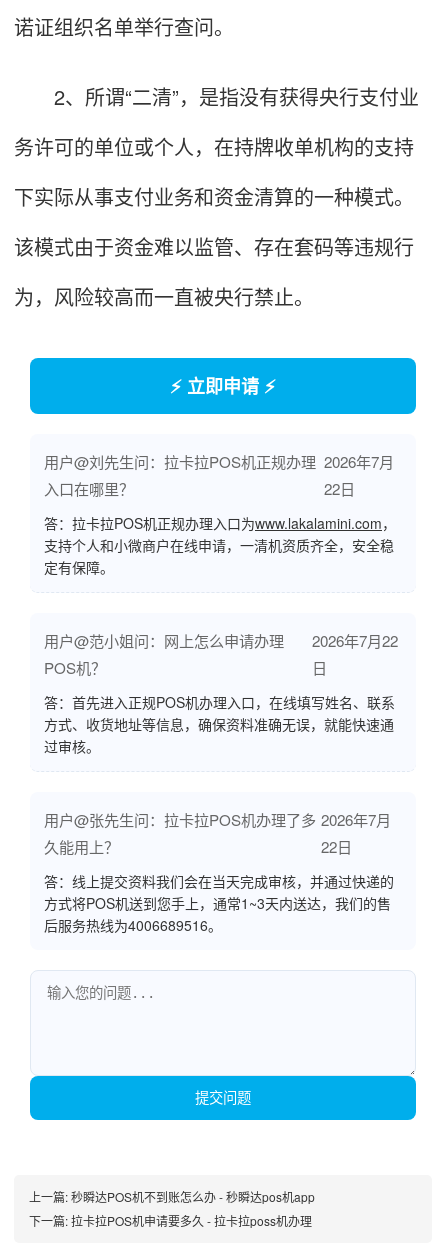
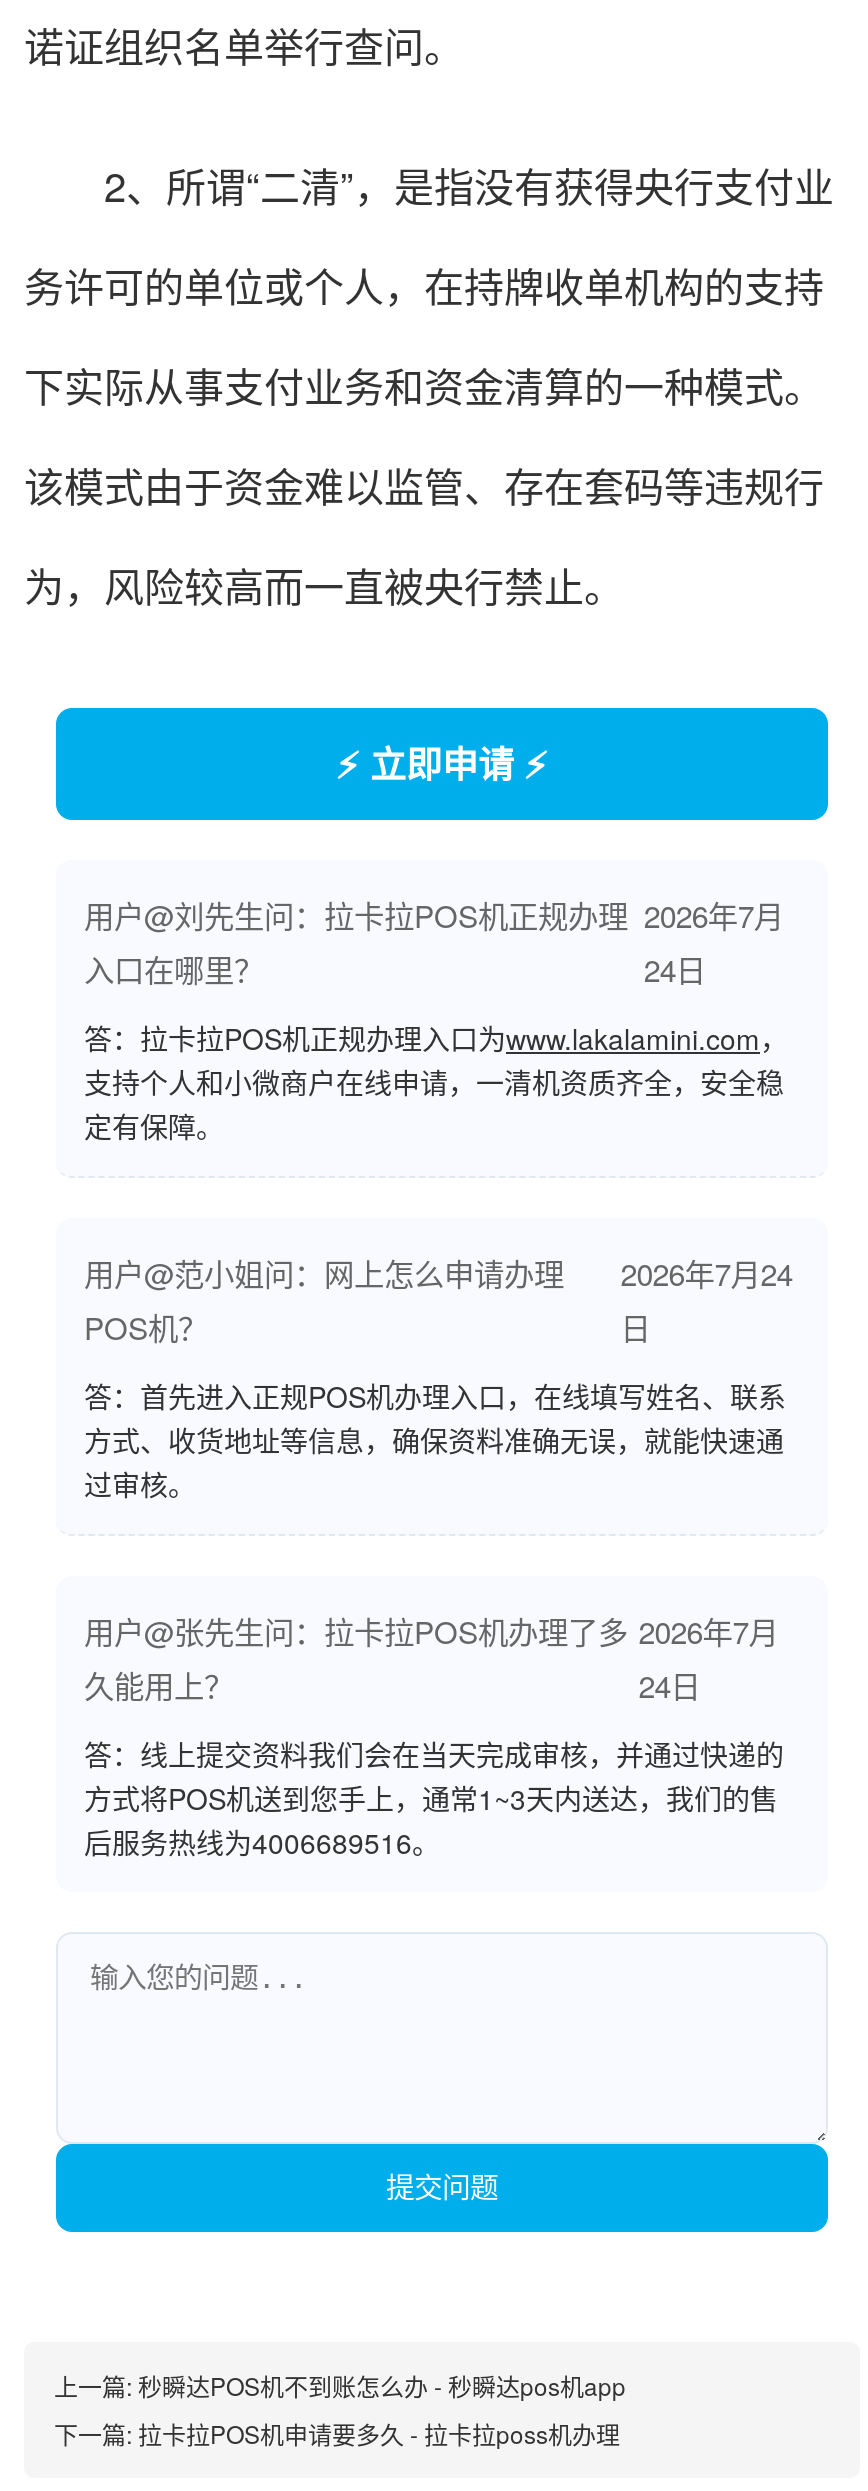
[324,478,355,499] 22日 -> [644,947,706,989] 24日
[44,630,398,651] 用户@范小姐问：网上怎么申请办理 2026年7月22 -> [84,1251,793,1293] 用户@范小姐问：网上怎么申请办理 2026年7月24
[321,836,352,857] 22日 -> [639,1663,701,1705] 24日

